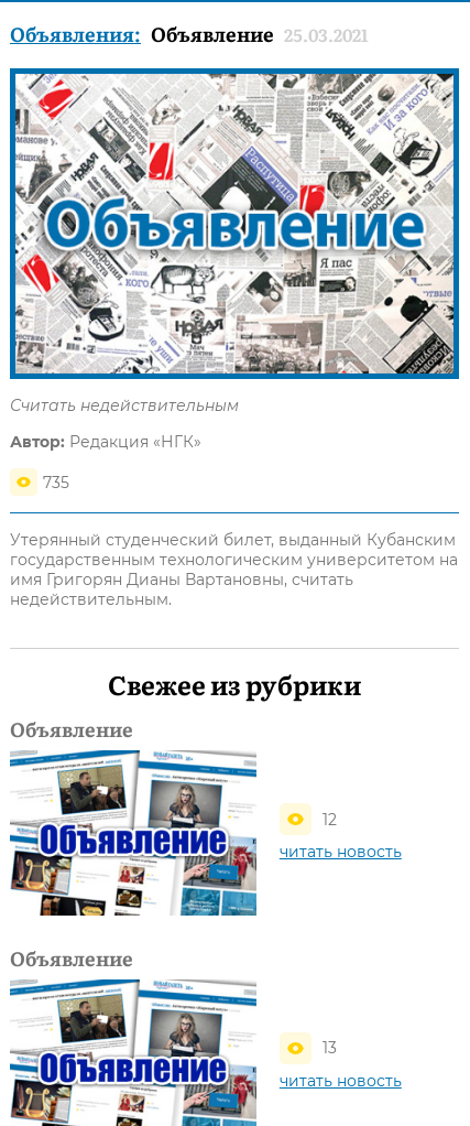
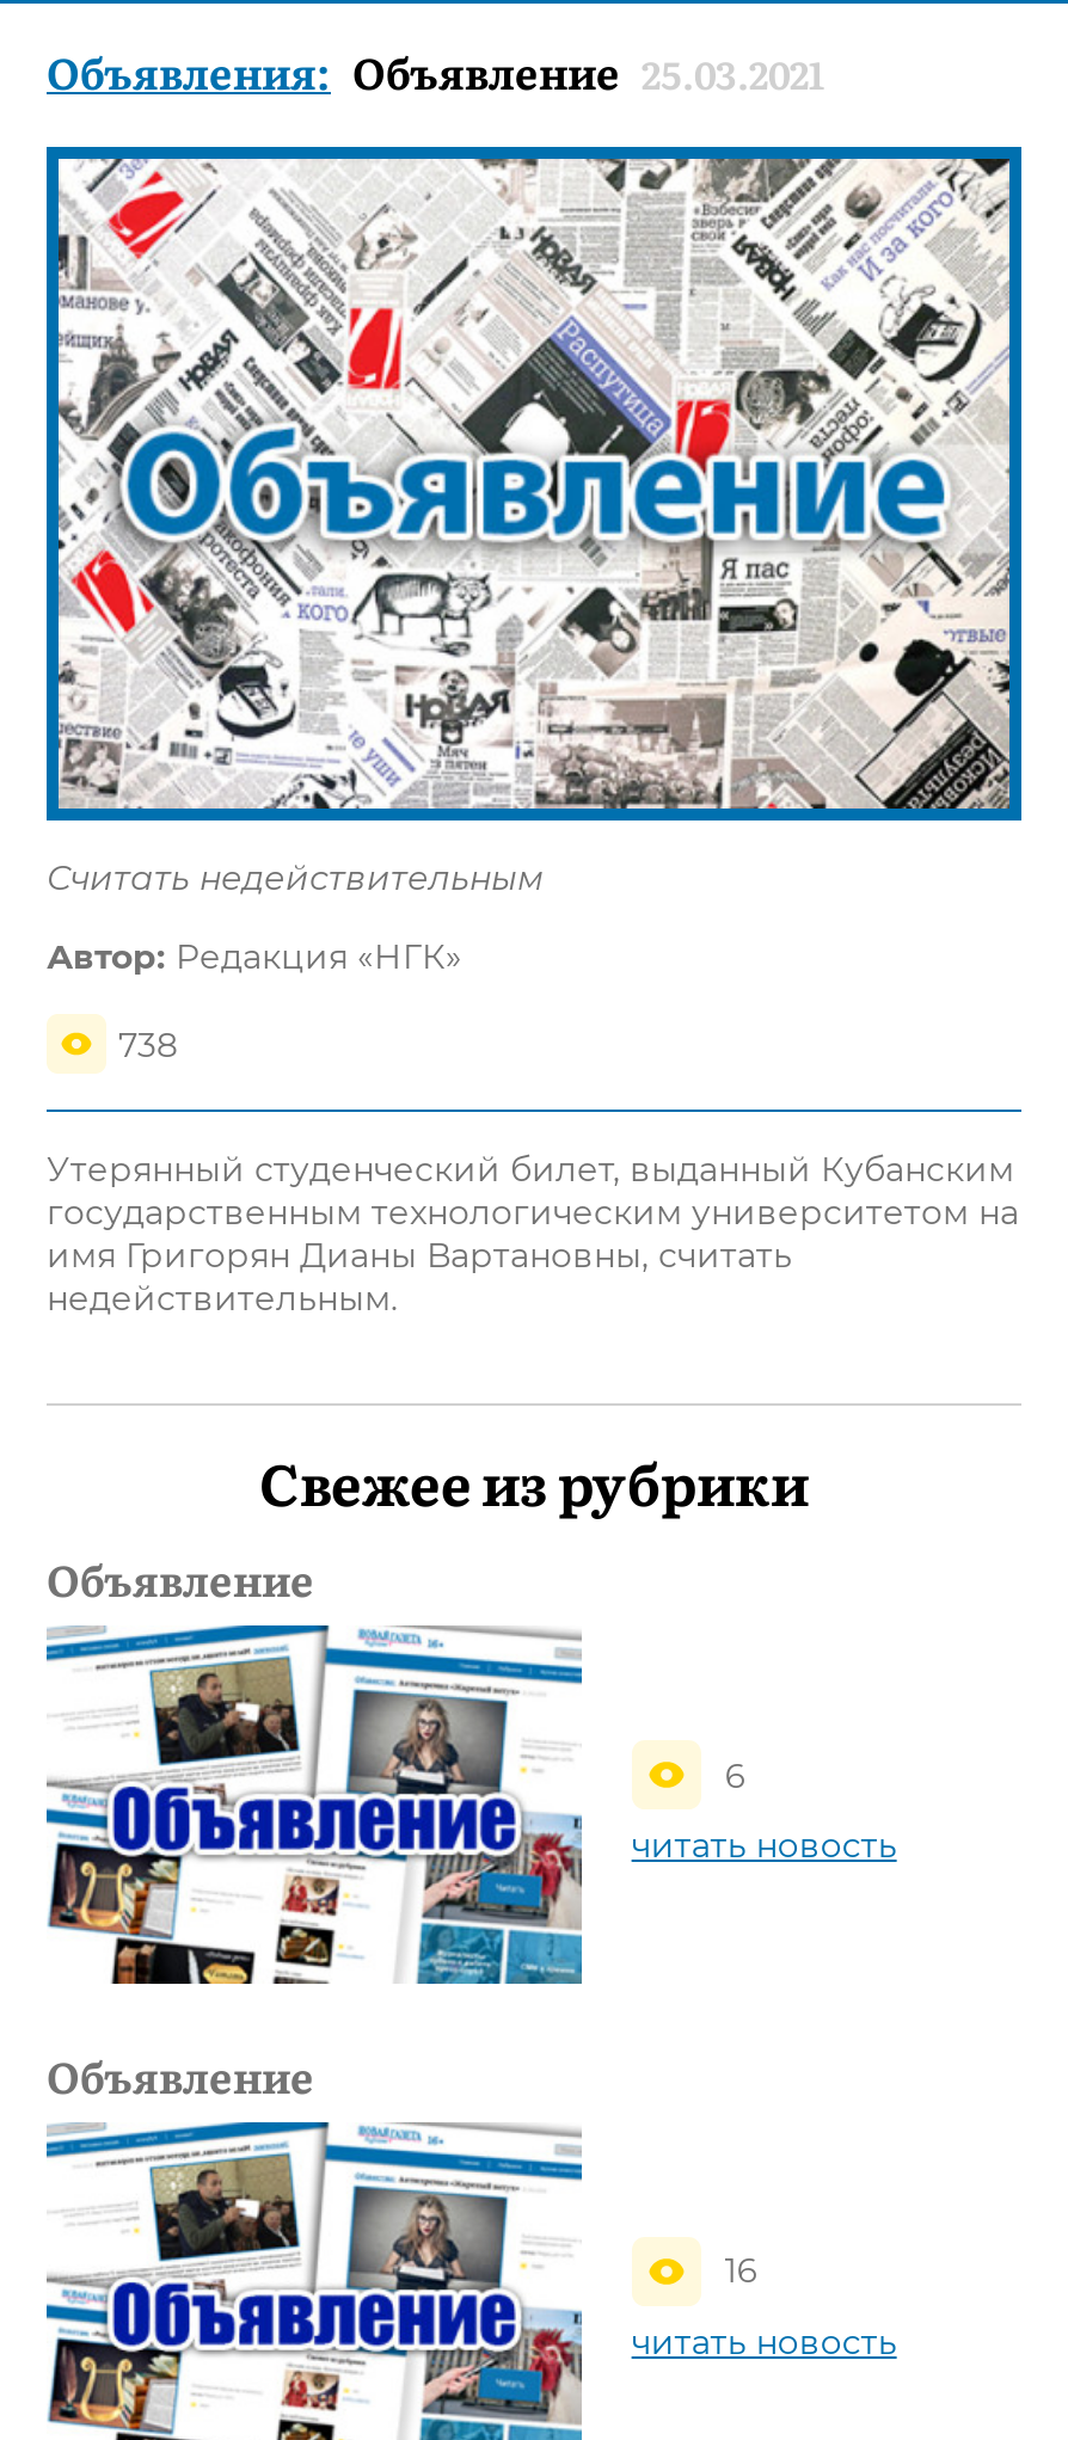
[43,472,69,492] 735 -> [118,1022,178,1065] 738
[322,810,337,829] 12 -> [725,1754,746,1797] 6
[322,1038,337,1058] 13 -> [725,2250,758,2293] 16

